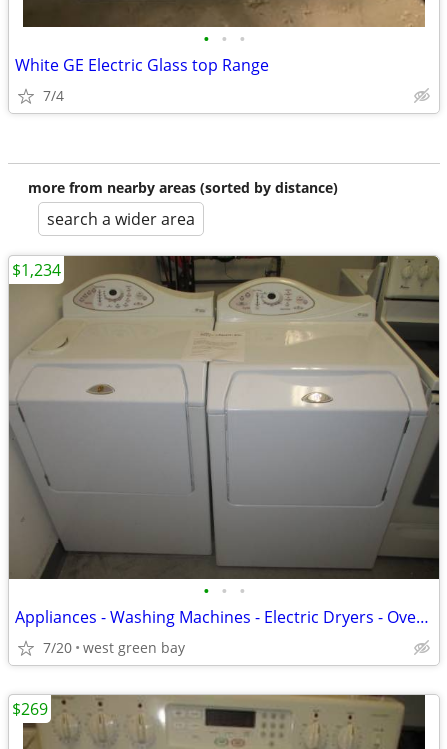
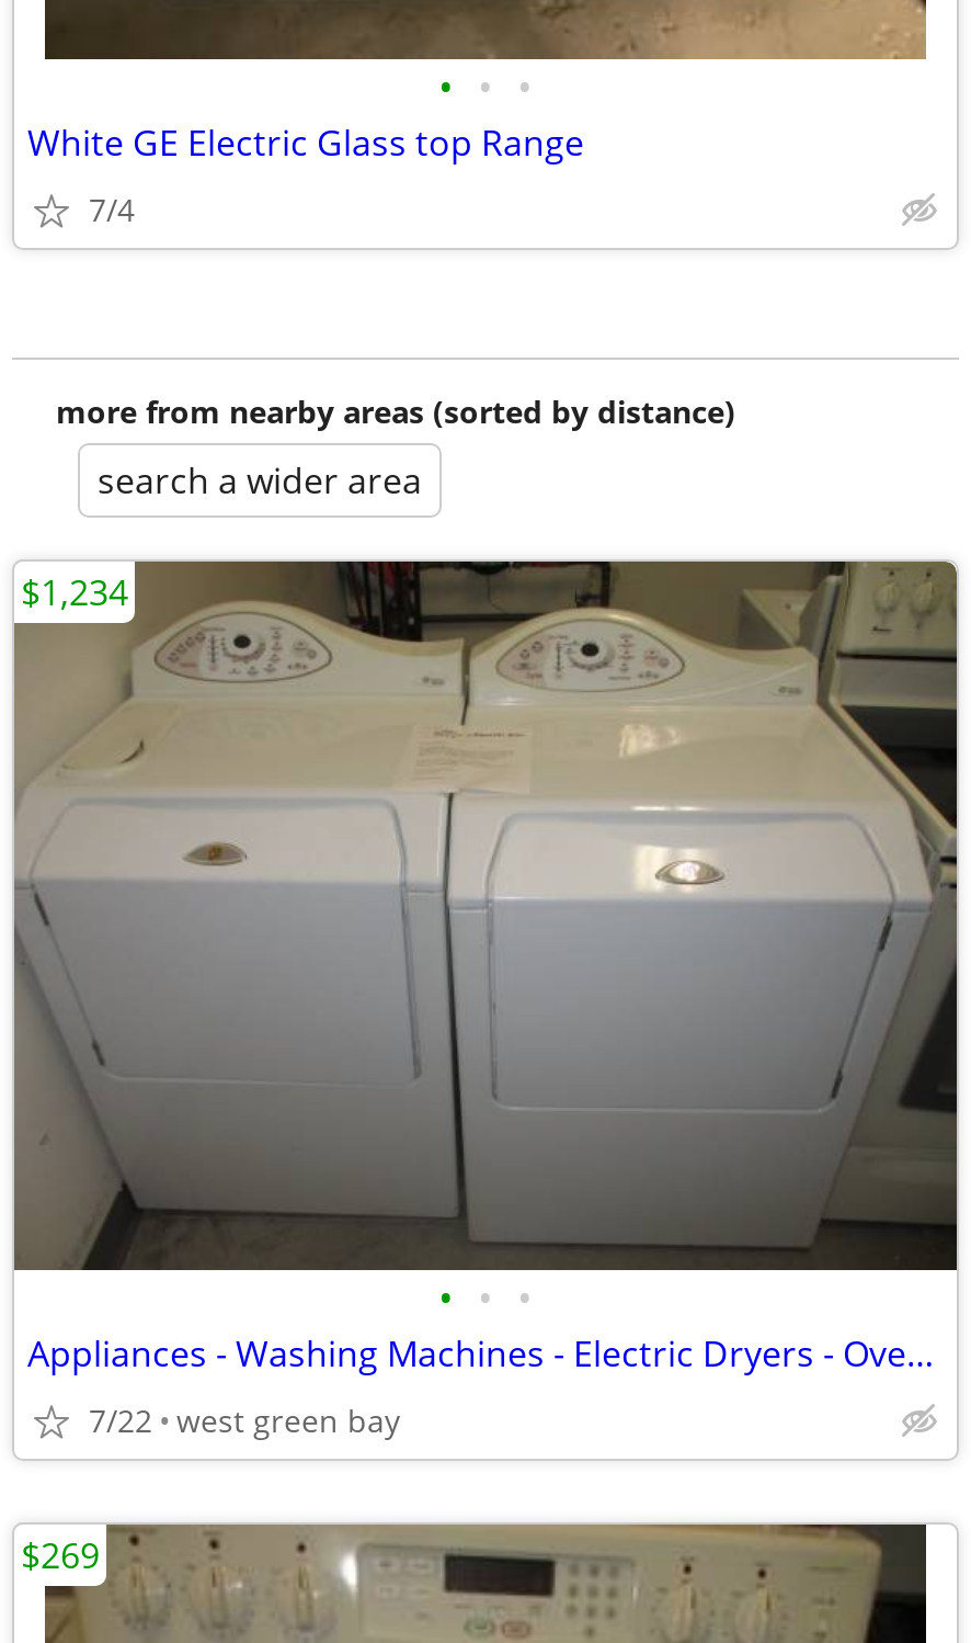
[43,638,185,657] 7/20 west green bay -> [89,1400,400,1441] 7/22 west green bay

